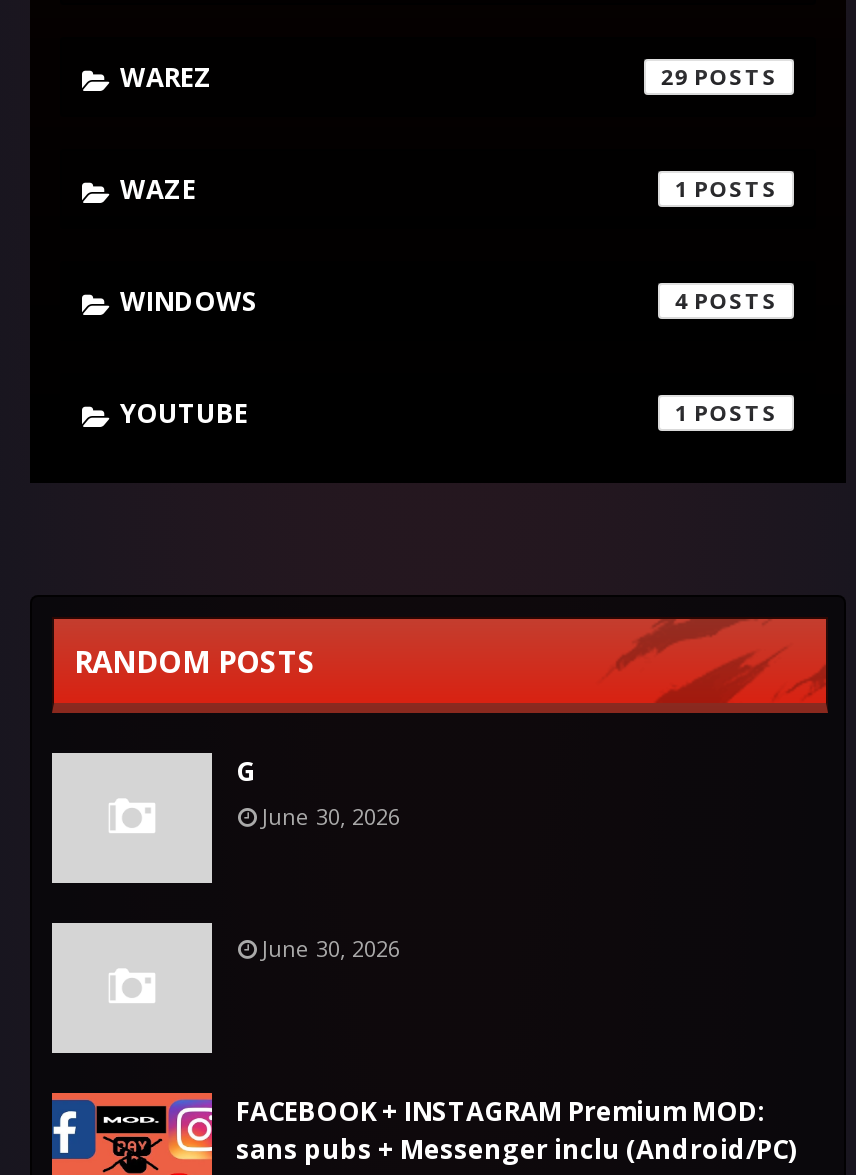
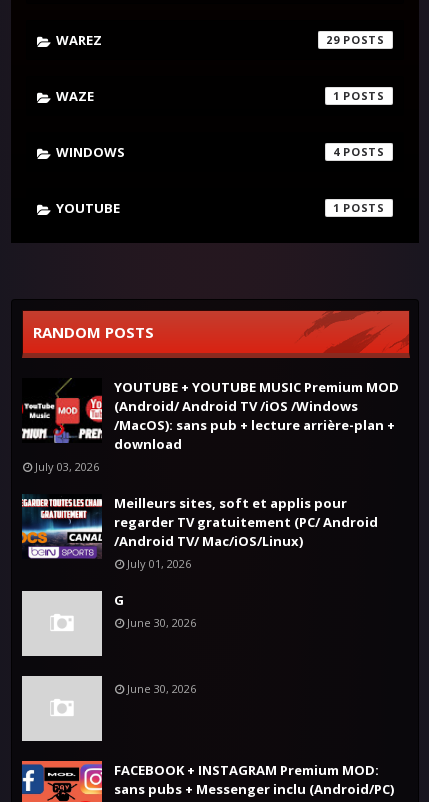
none -> [21,378,399,571] [image] | YOUTUBE + YOUTUBE MUSIC Premium MOD | (Android/ Android TV /iOS /Windows | /MacOS): sans pub + lecture arrière-plan + | download | July 03, 2026 | Meilleurs sites, soft et applis pour | regarder TV gratuitement (PC/ Android | /Android TV/ Mac/iOS/Linux) | July 01, 2026
none -> [21,495,102,571] [image]

